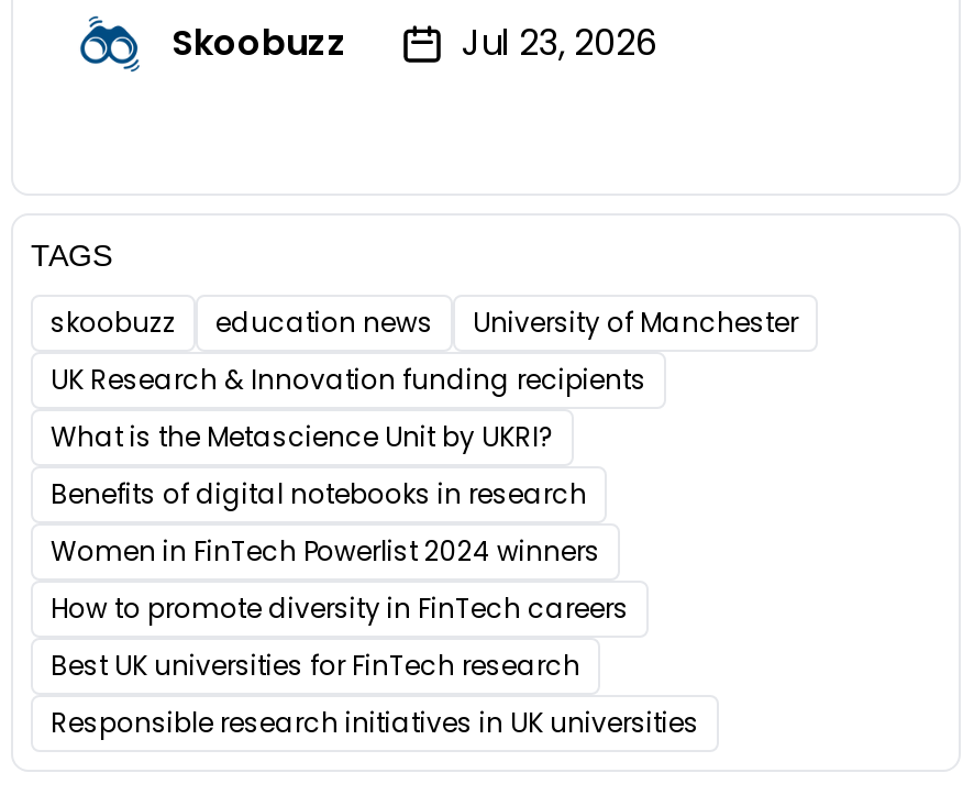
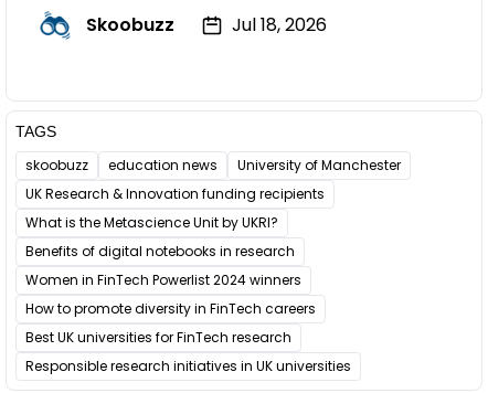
[462,18,657,68] Jul 23, 2026 -> [232,12,327,38] Jul 18, 2026

